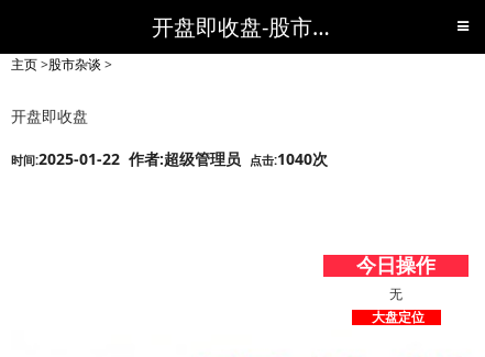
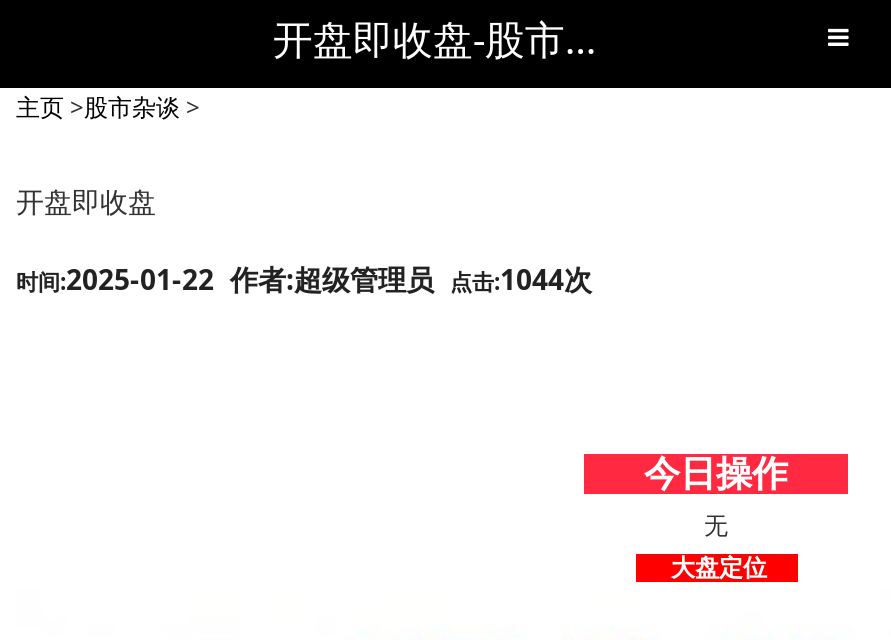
[11,148,328,169] 时间:2025-01-22 作者:超级管理员点击:1040次 -> [16,260,592,298] 时间:2025-01-22 作者:超级管理员点击:1044次

